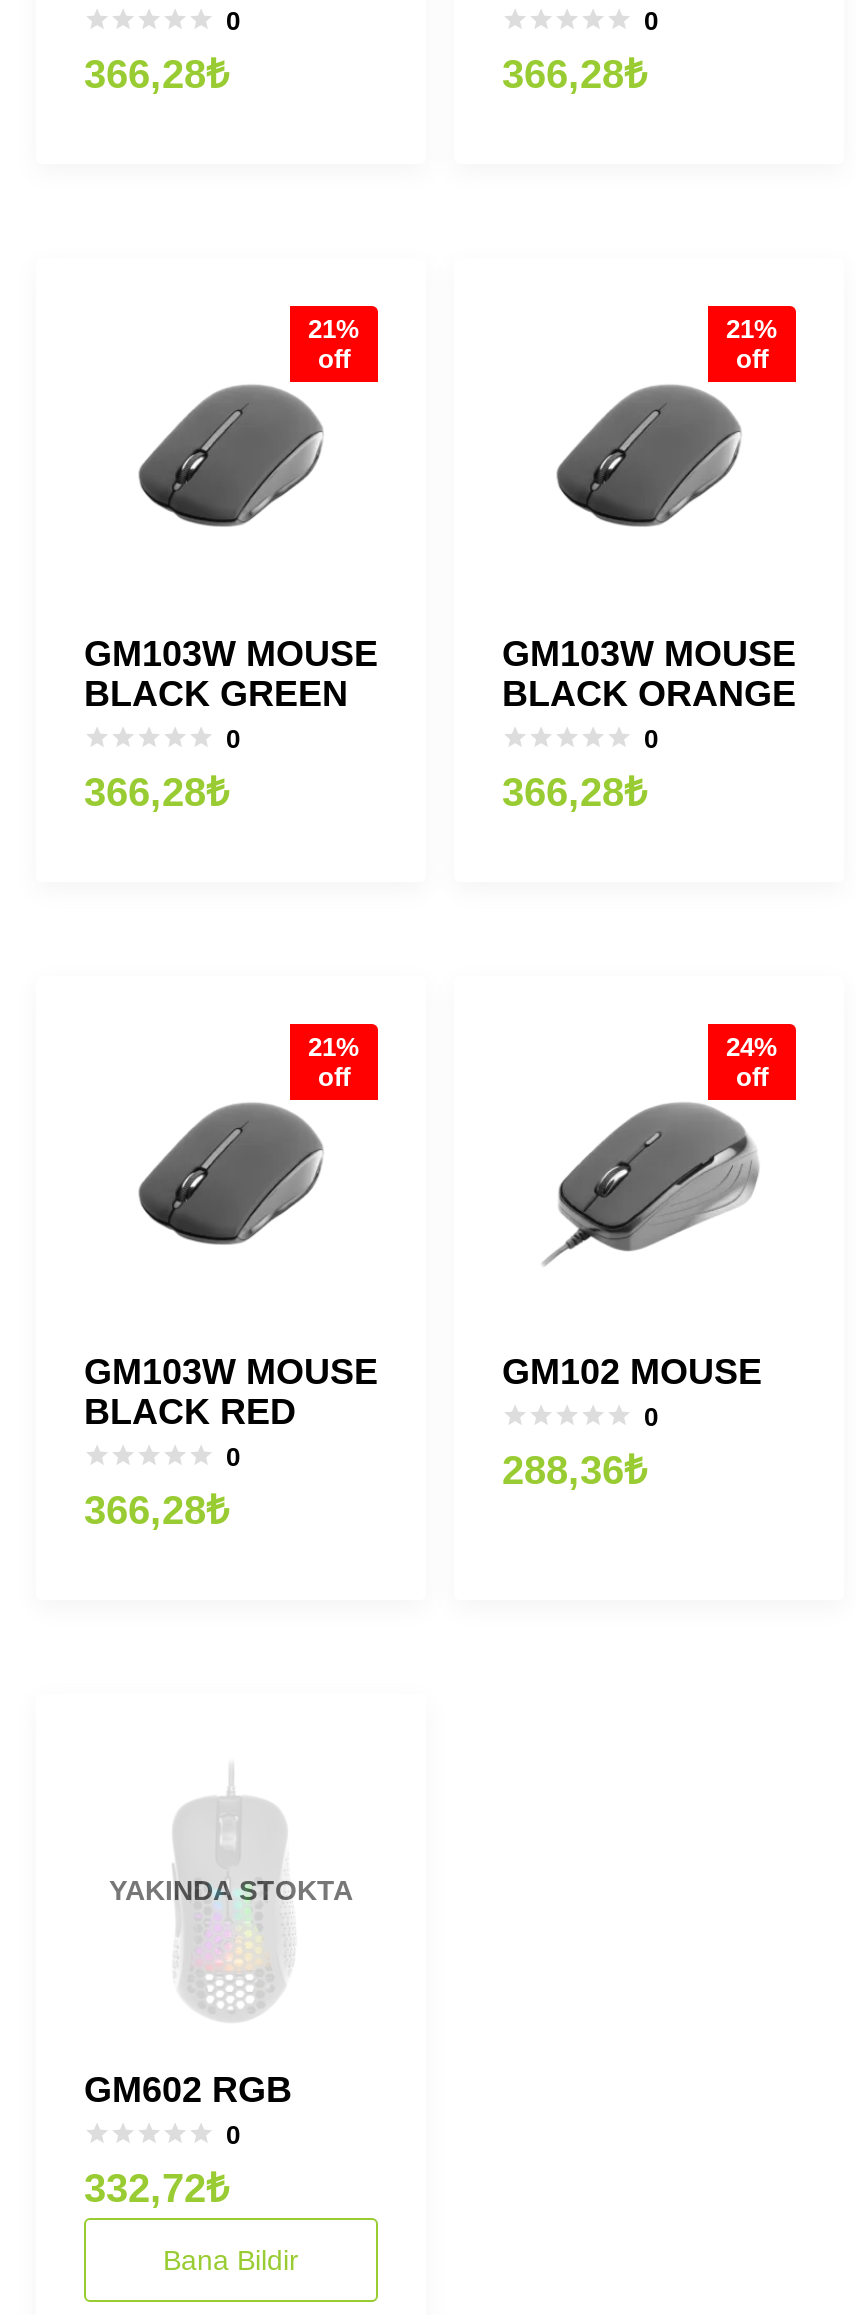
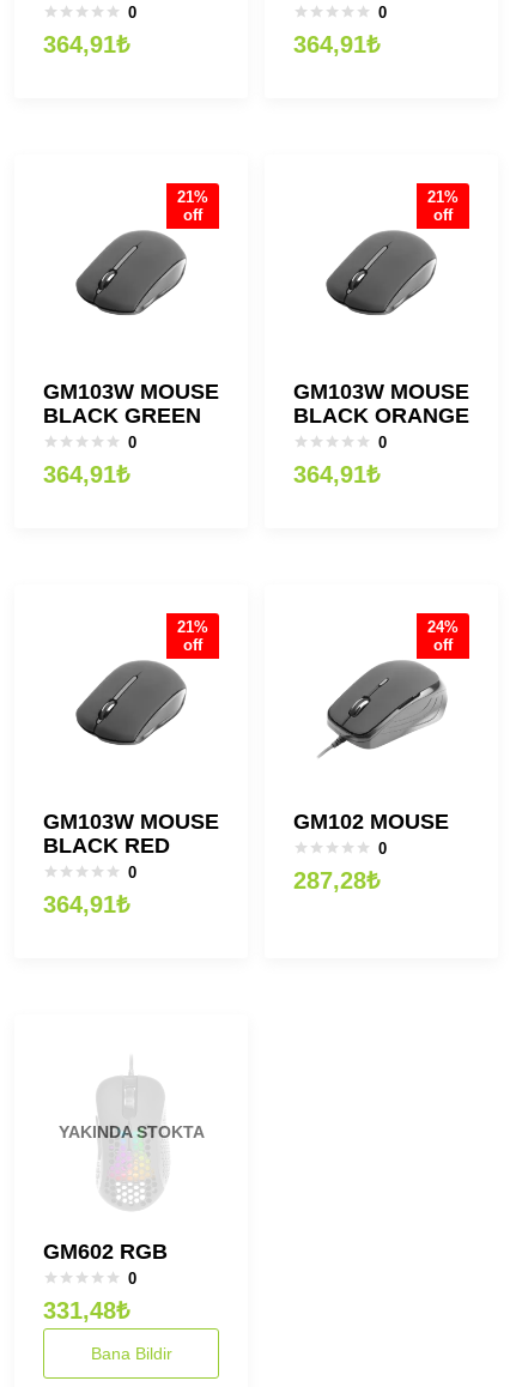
[84,52,228,96] 366,28₺ -> [43,31,129,57] 364,91₺
[502,52,646,96] 366,28₺ -> [293,31,380,57] 364,91₺
[84,770,228,814] 366,28₺ -> [43,461,129,487] 364,91₺
[502,770,646,814] 366,28₺ -> [293,461,380,487] 364,91₺
[502,1448,646,1492] 288,36₺ -> [293,867,380,894] 287,28₺
[84,1488,228,1532] 366,28₺ -> [43,891,129,917] 364,91₺
[84,2166,228,2210] 332,72₺ -> [43,1297,129,1324] 331,48₺

